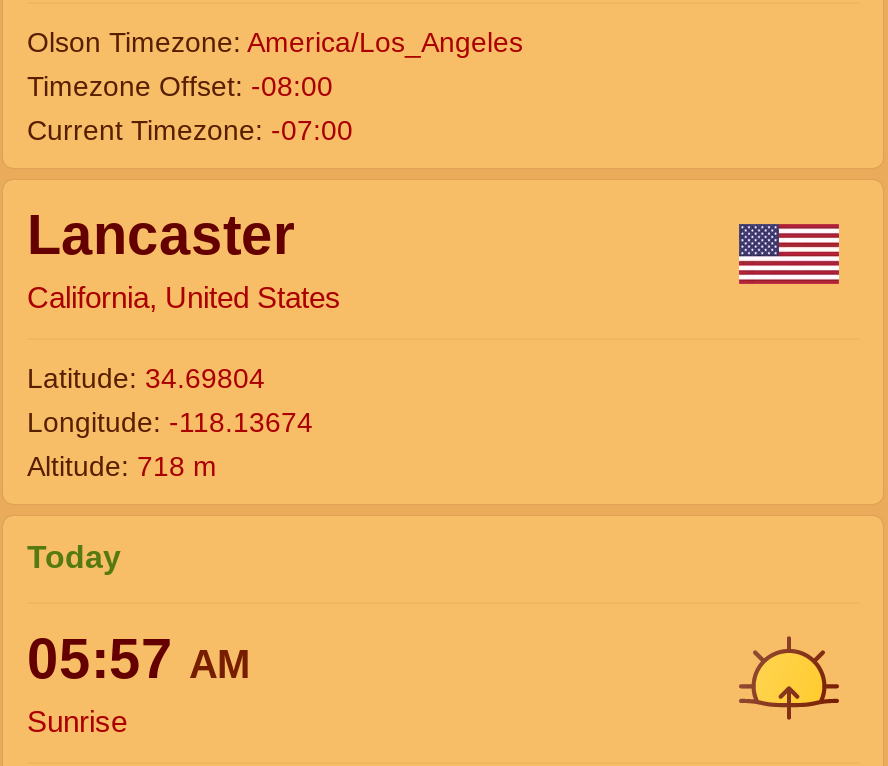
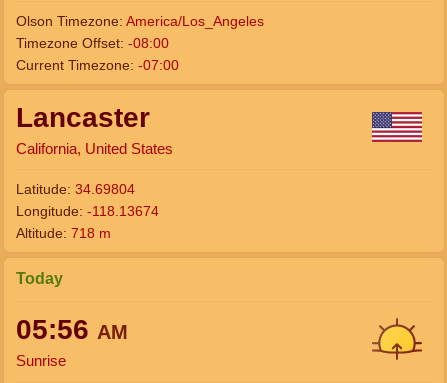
[27,628,251,690] 05:57 AM -> [16,314,128,345] 05:56 AM

